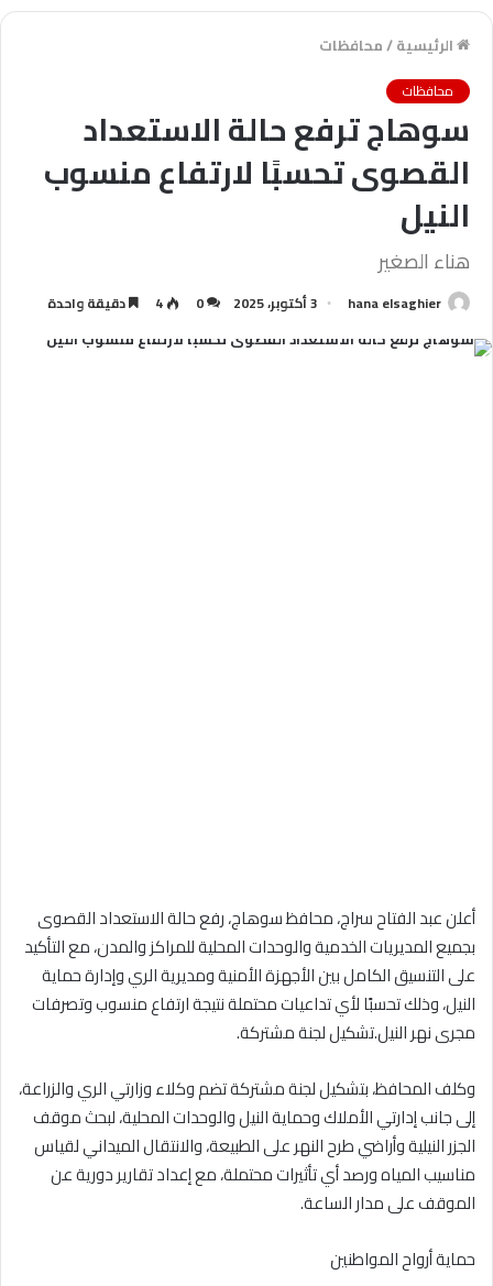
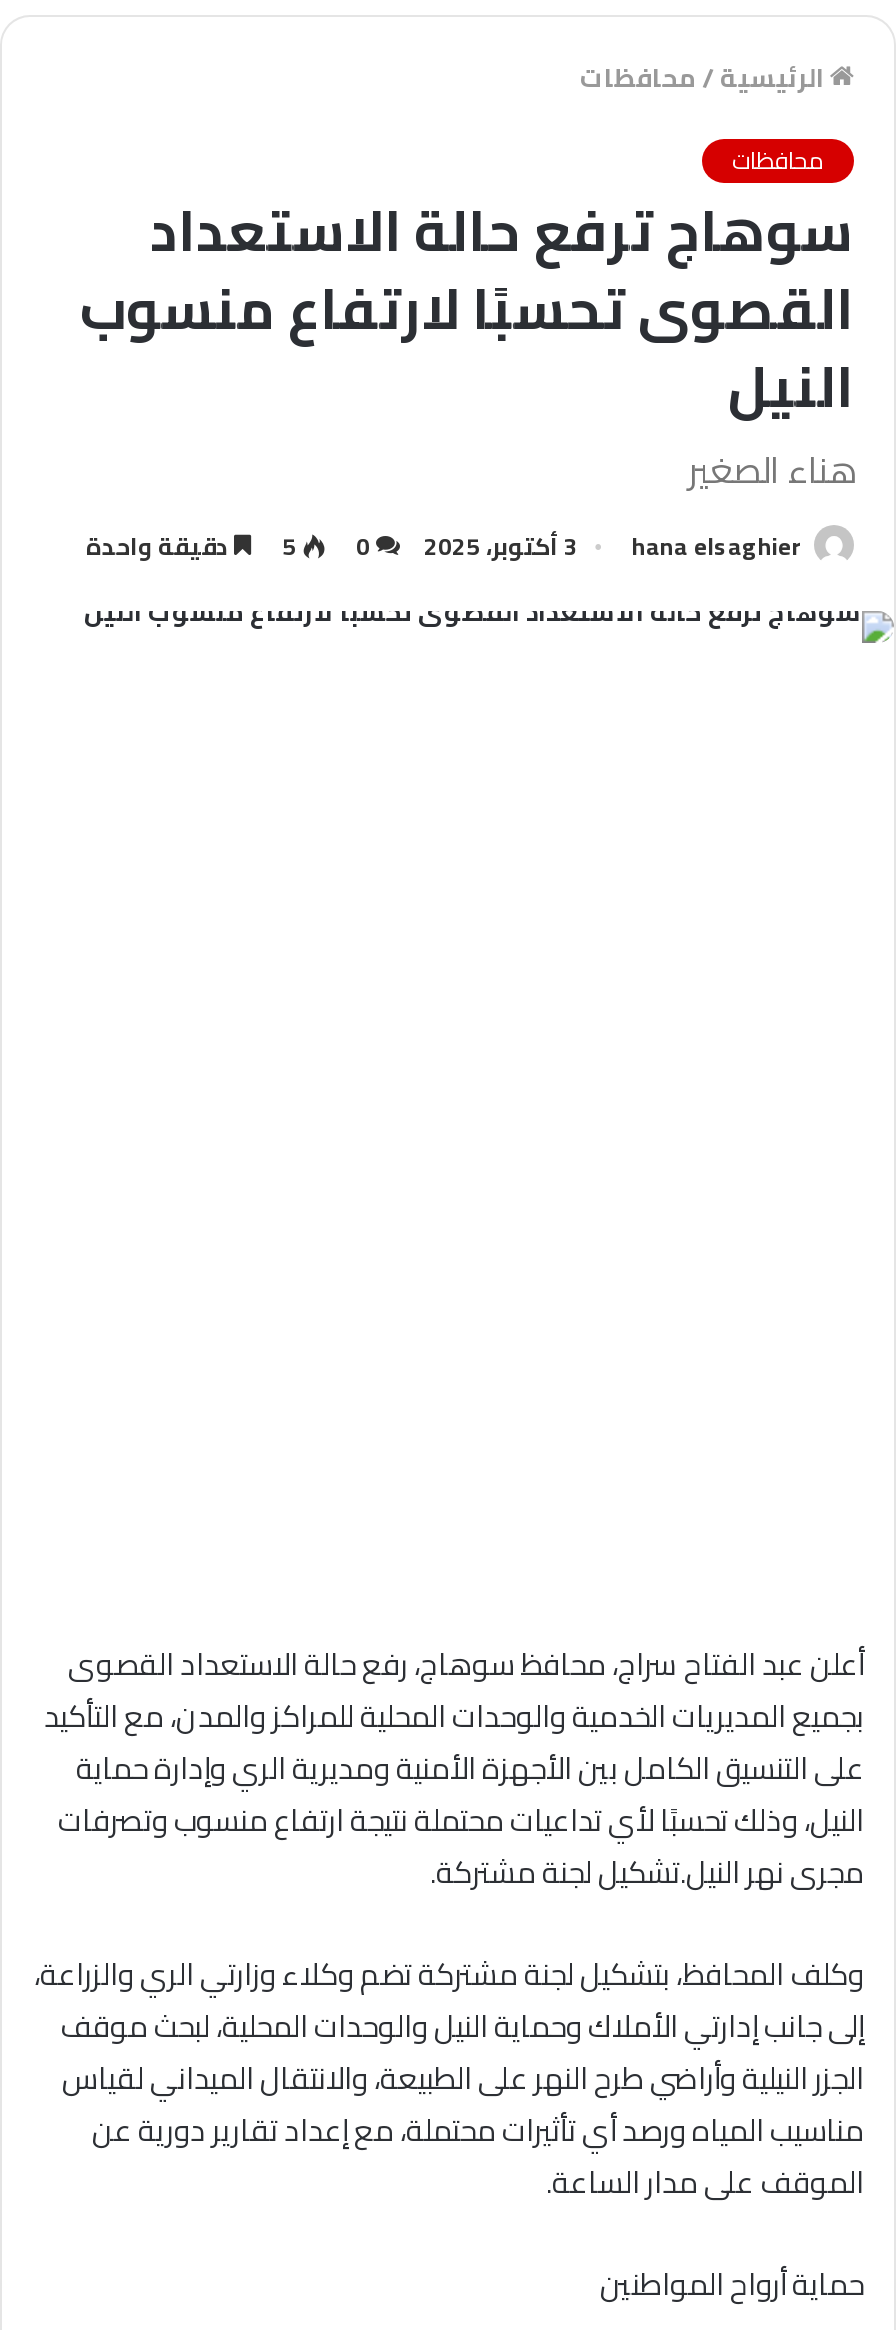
[47,291,204,316] 0 4 دقيقة واحدة -> [86,523,370,569] 0 5 دقيقة واحدة

